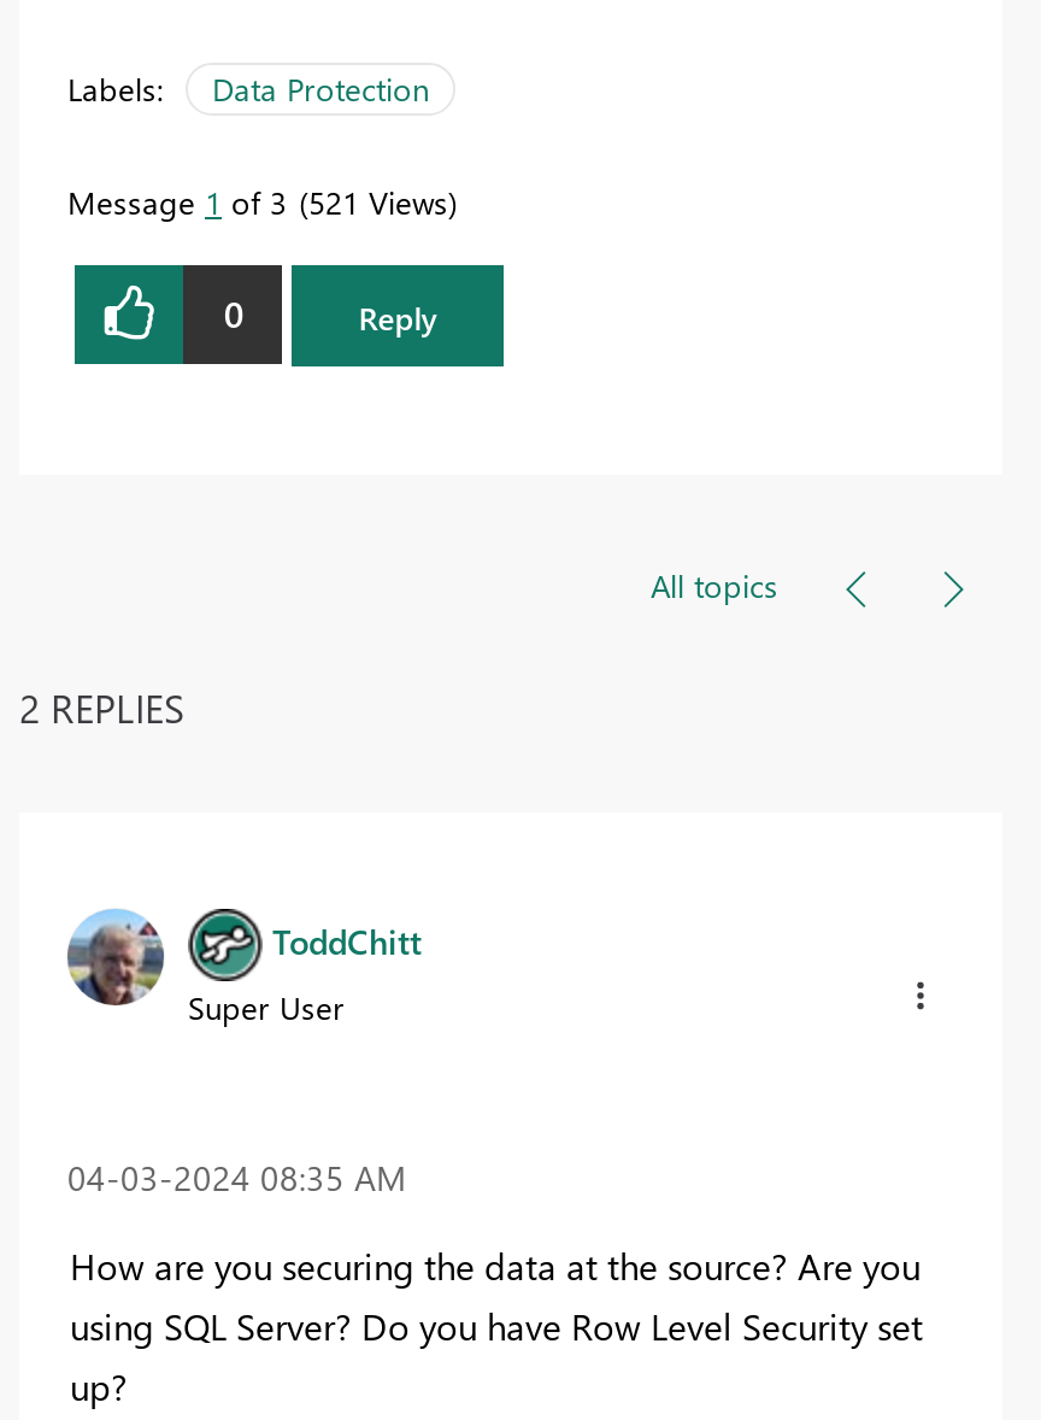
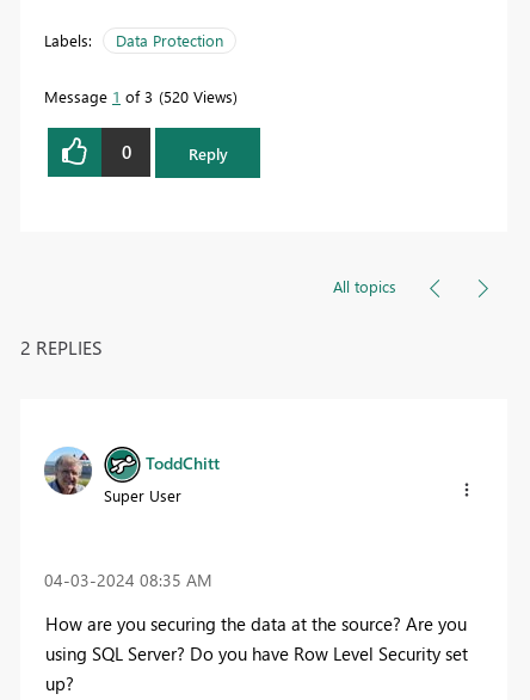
[67,181,448,222] Message 1 of 3 521 Views -> [44,86,233,106] Message 1 of 3 520 Views

